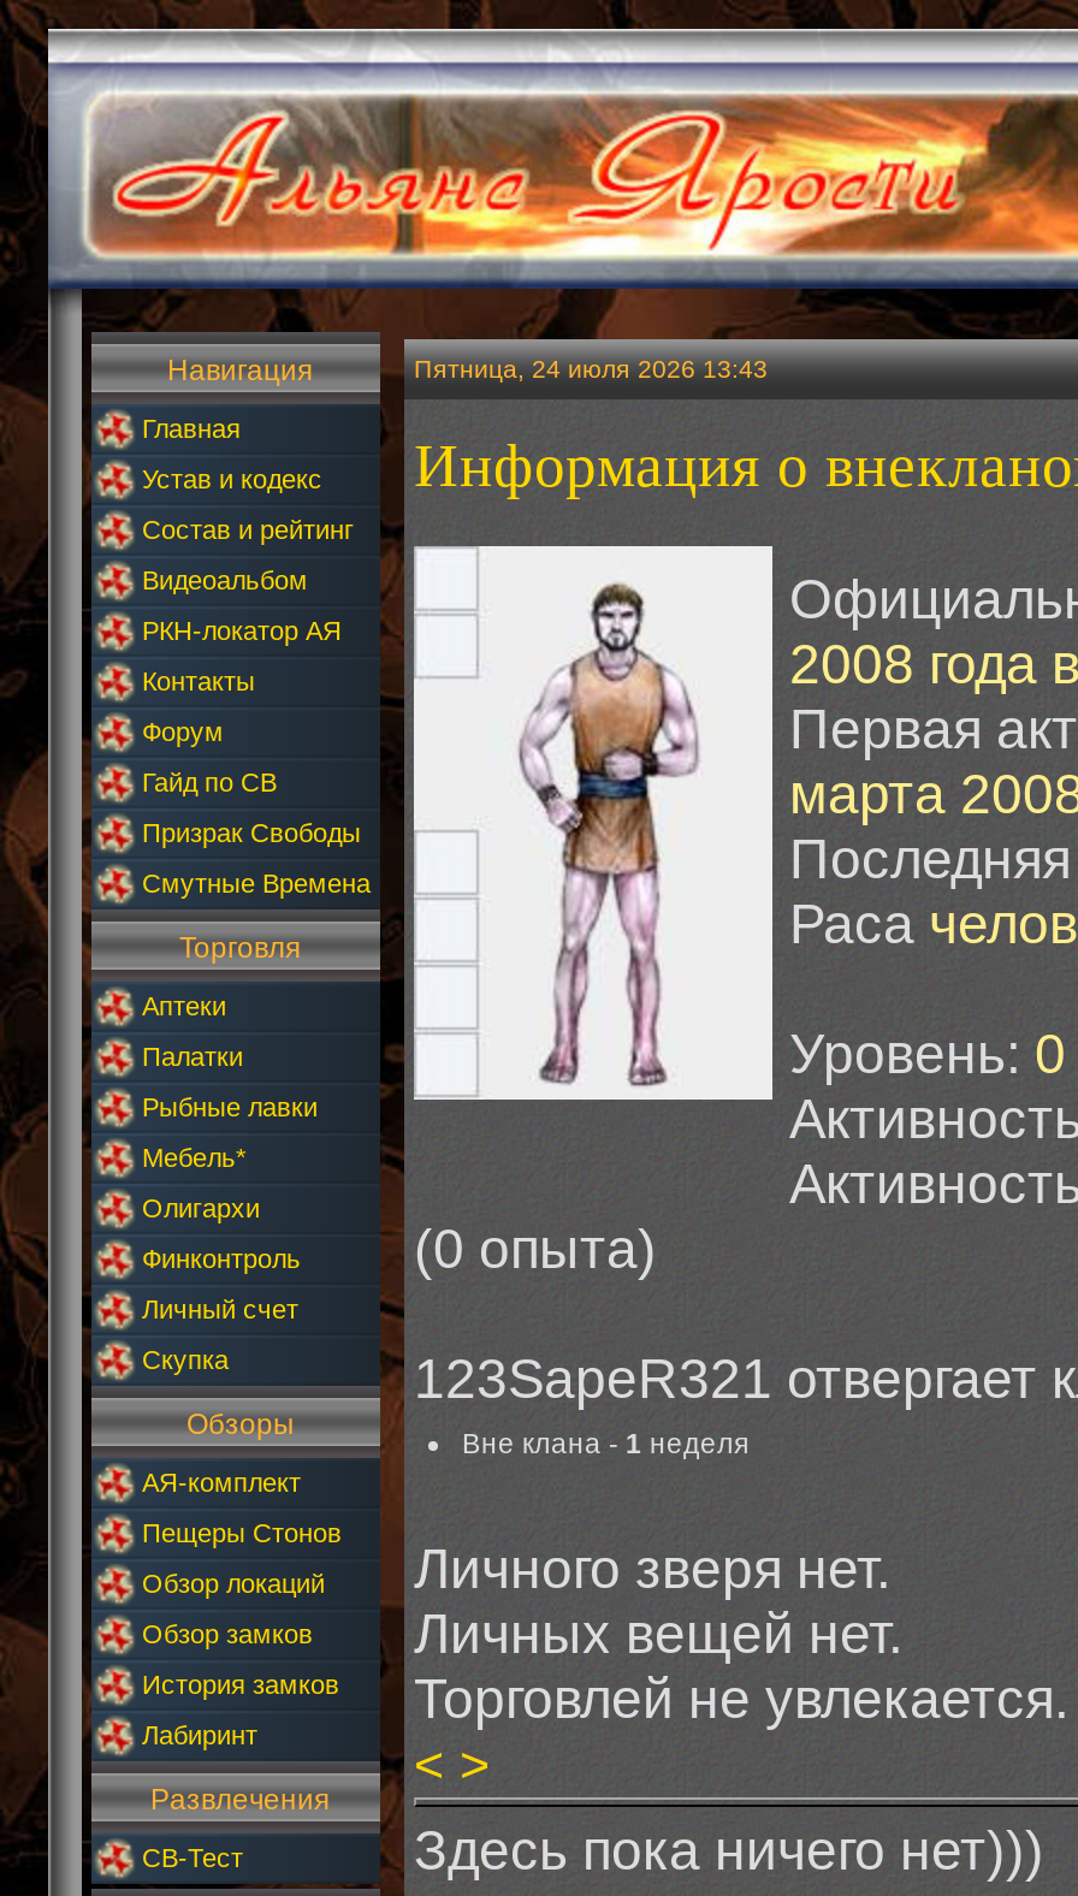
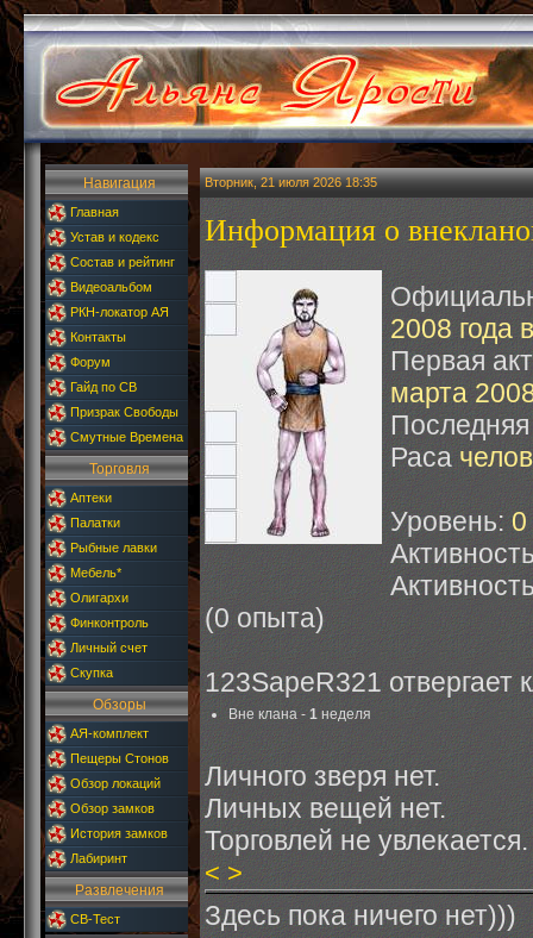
[414,354,768,383] Пятница, 24 июля 2026 13:43 -> [205,175,377,189] Вторник, 21 июля 2026 18:35

